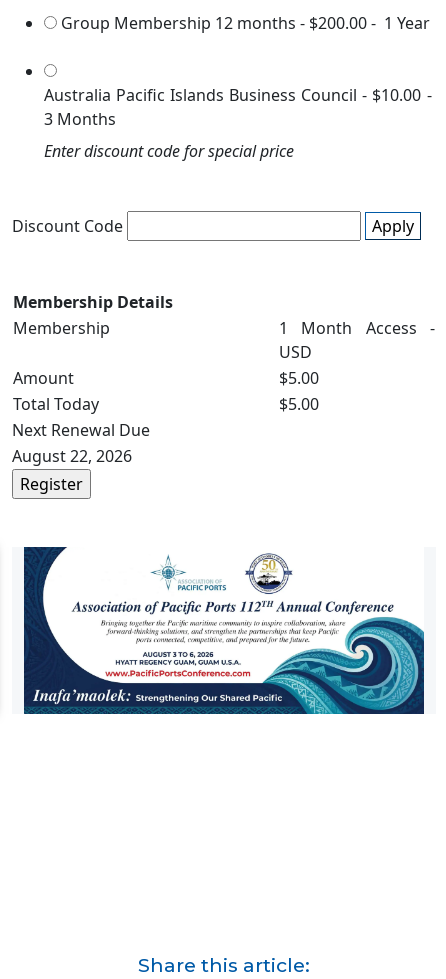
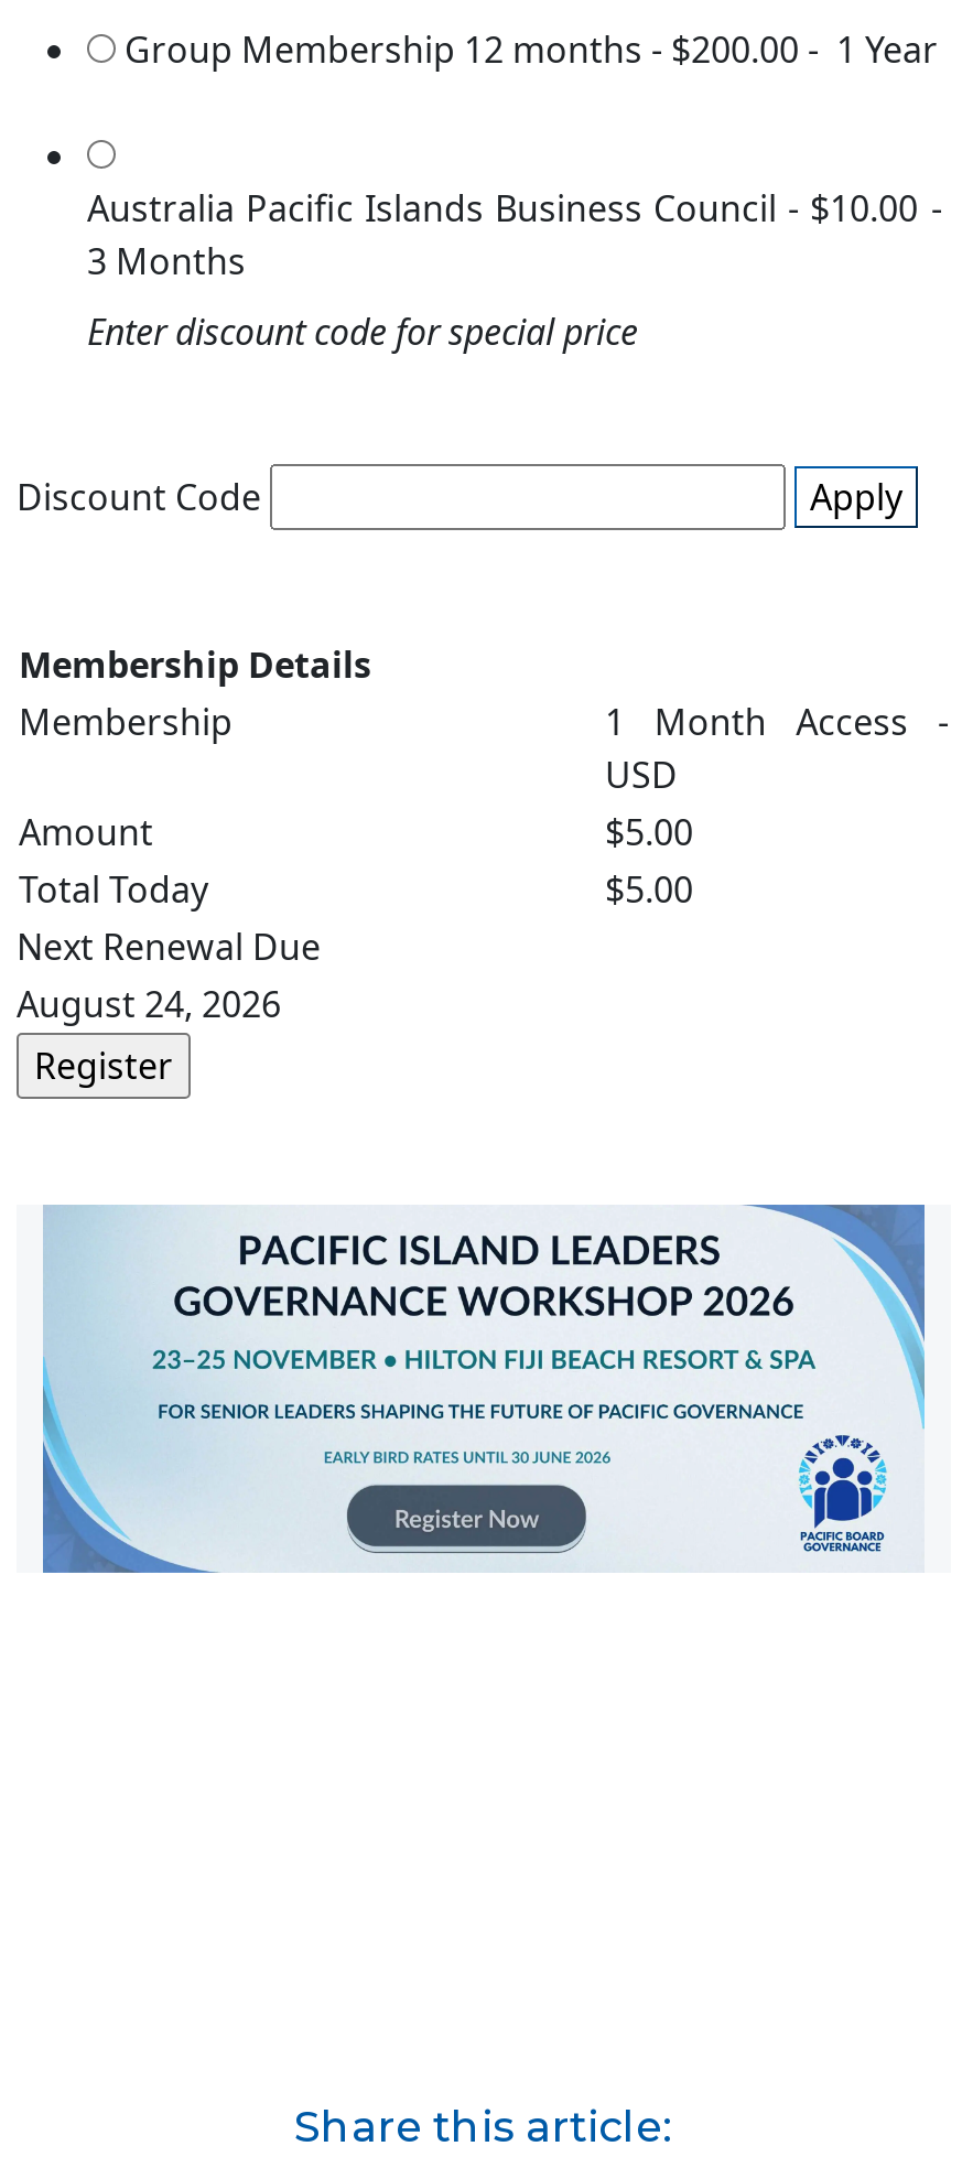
[12,445,132,467] August 22, 2026 -> [17,980,281,1029] August 24, 2026
[23,546,425,715] [image] -> [41,1202,927,1575] [image]

